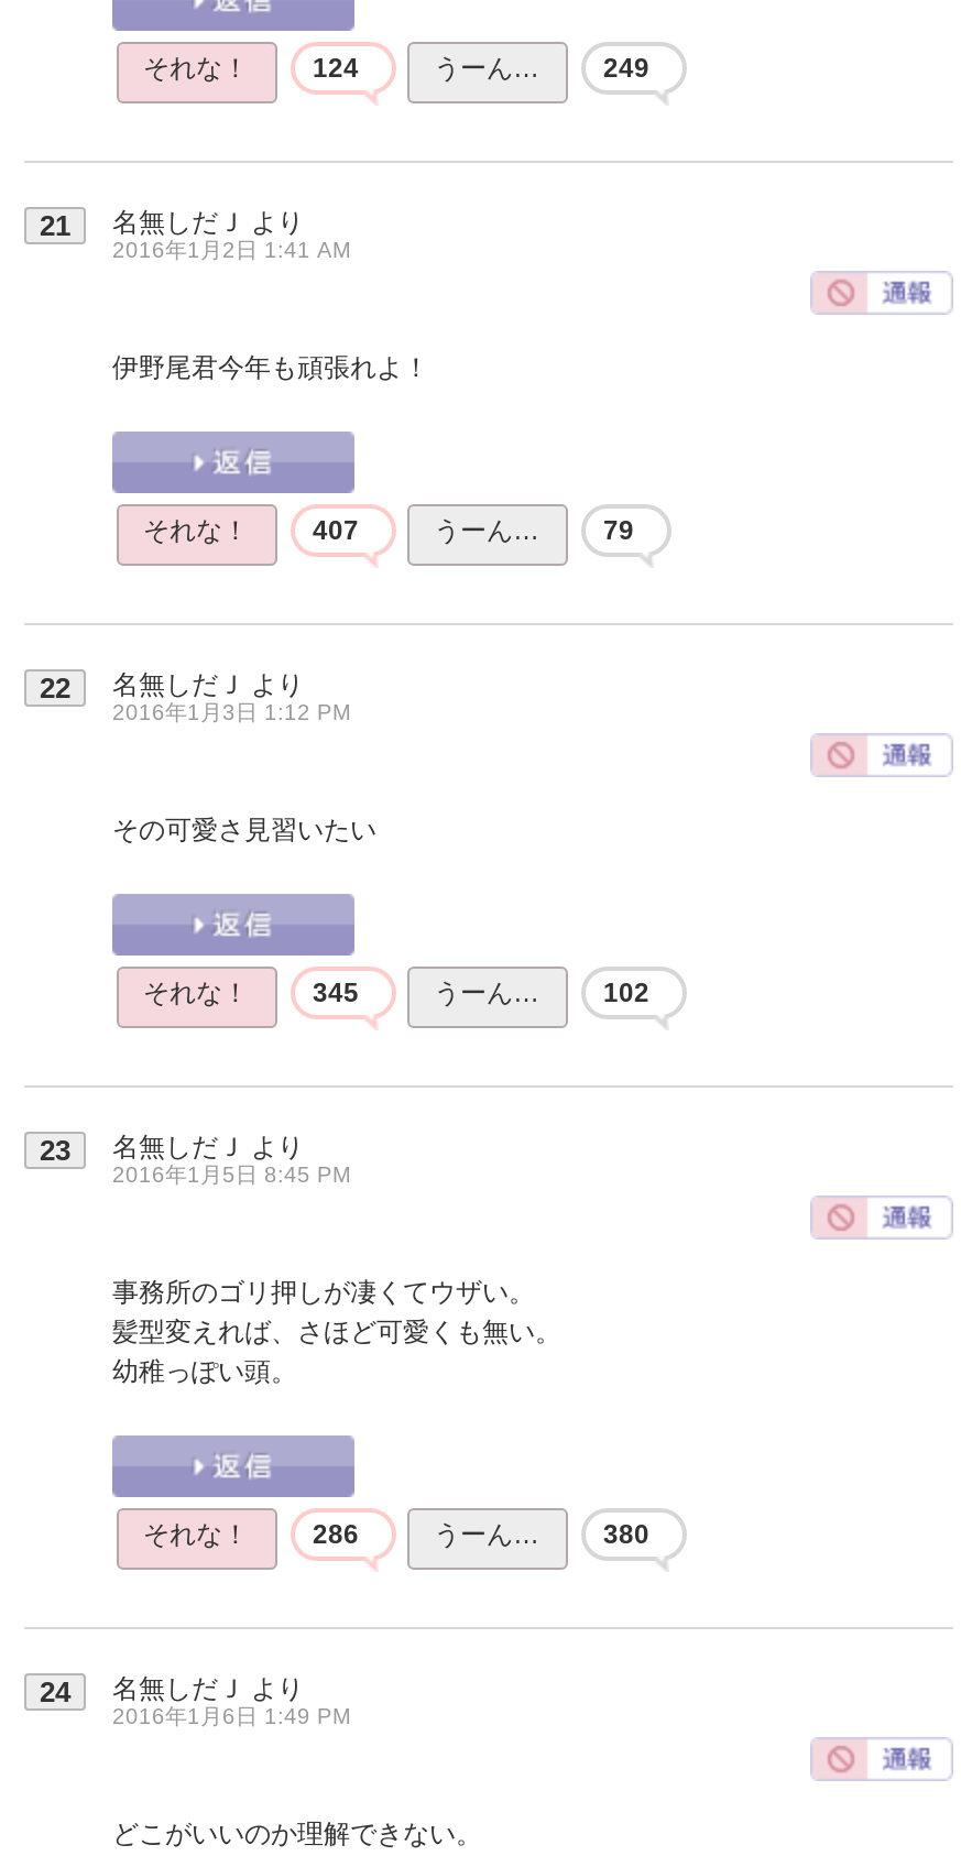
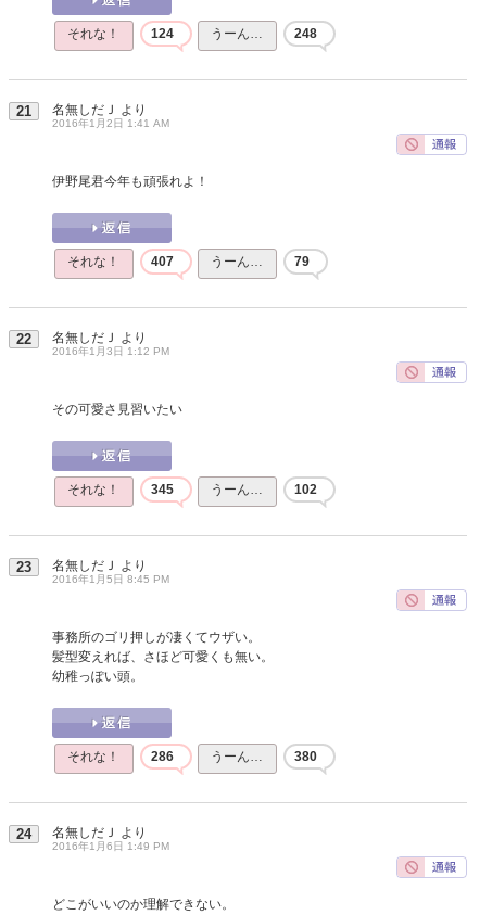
[603,53,649,83] 249 -> [294,26,317,41] 248

